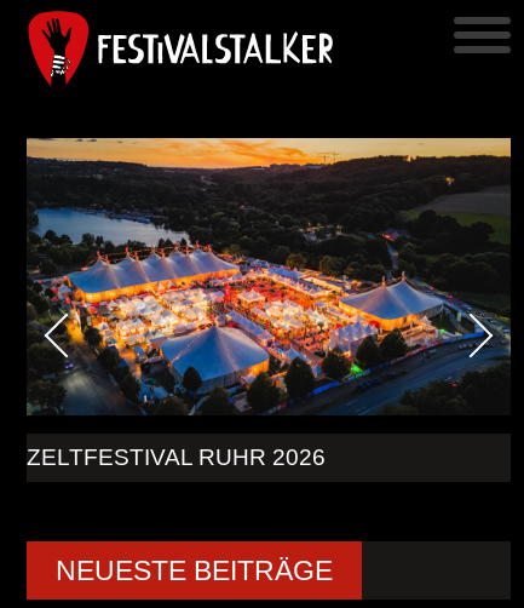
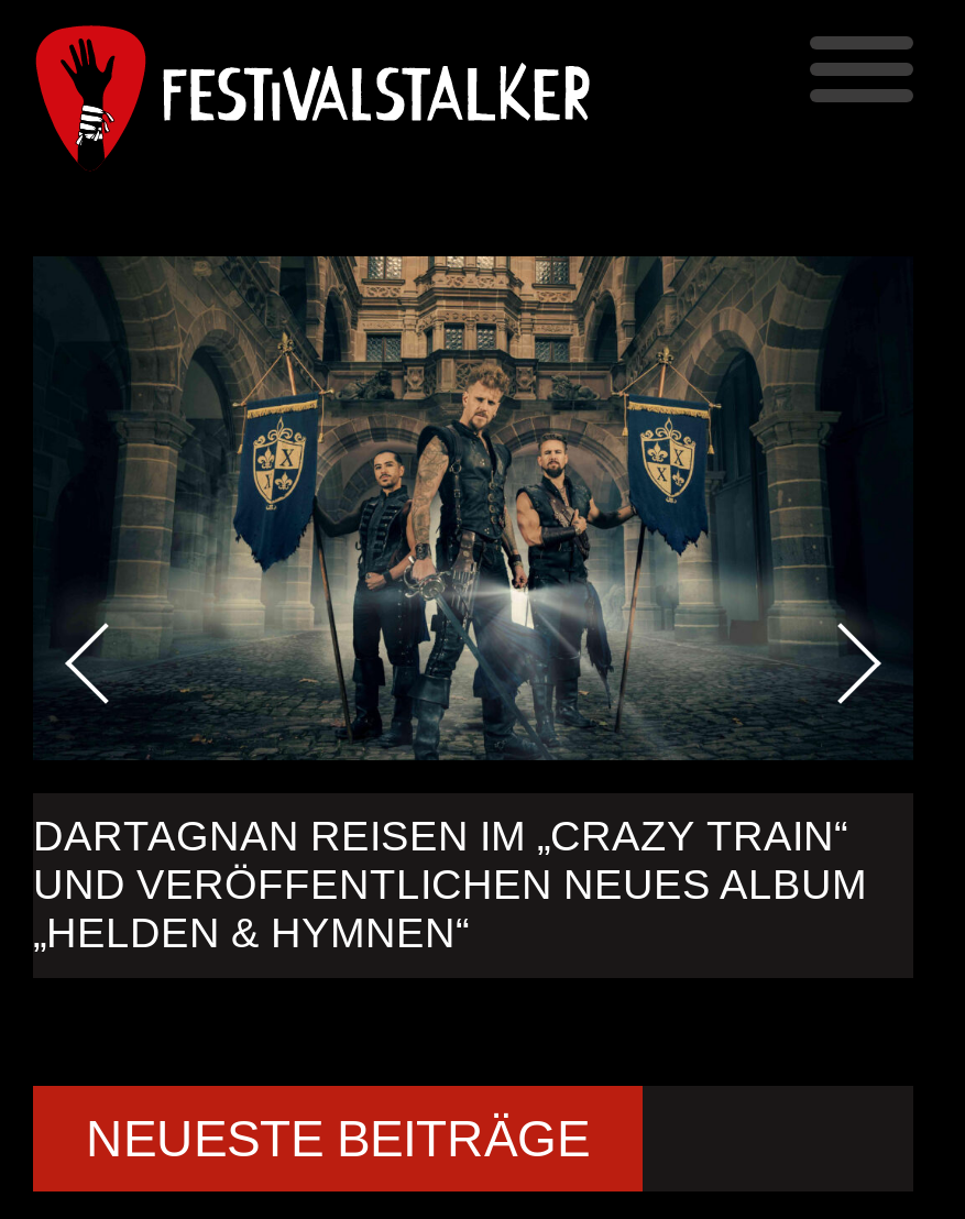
[25,137,512,382] [image] -> [35,254,911,760] [image]
[27,444,326,469] ZELTFESTIVAL RUHR 2026 -> [33,812,867,955] DARTAGNAN REISEN IM „CRAZY TRAIN“ | UND VERÖFFENTLICHEN NEUES ALBUM | „HELDEN & HYMNEN“

